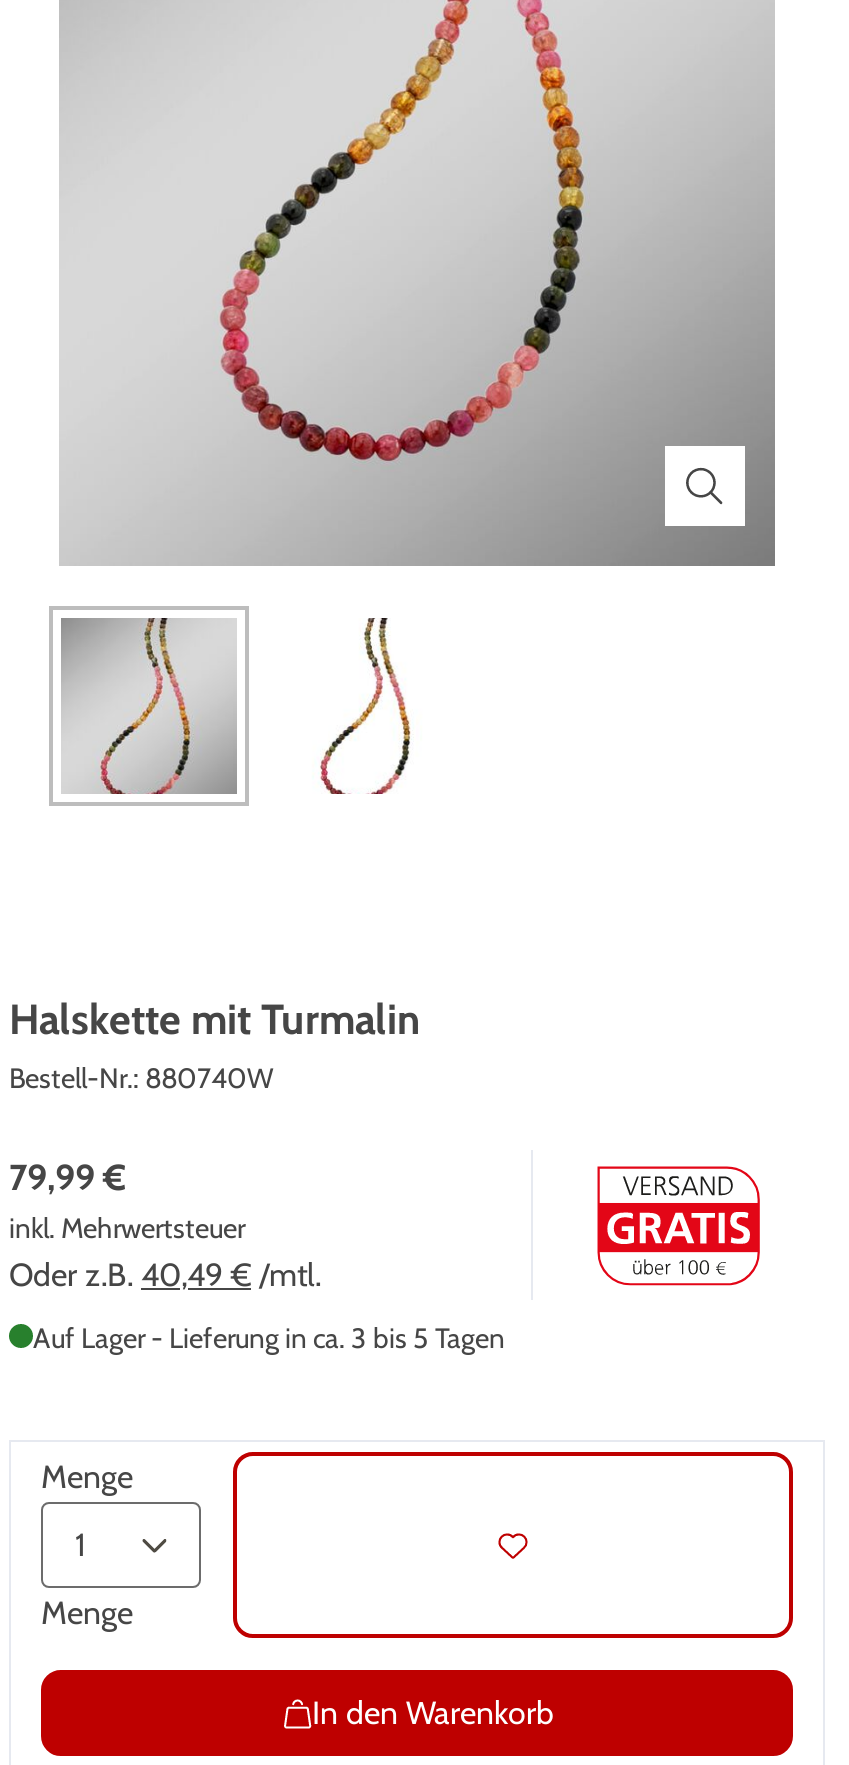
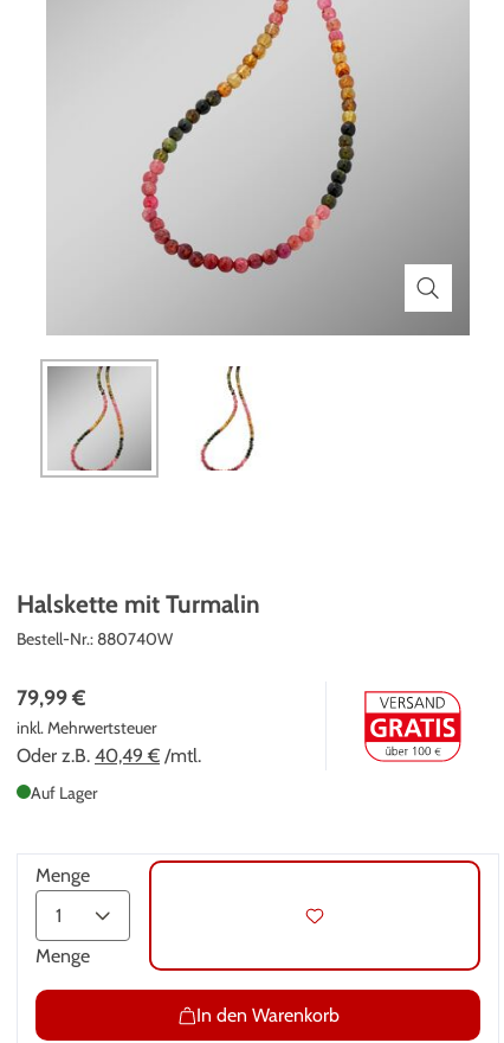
[33,1320,505,1356] Auf Lager - Lieferung in ca. 3 bis 5 Tagen -> [31,782,97,804] Auf Lager

